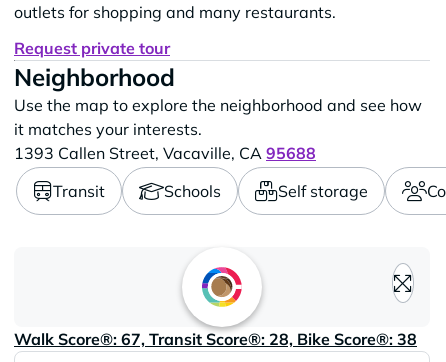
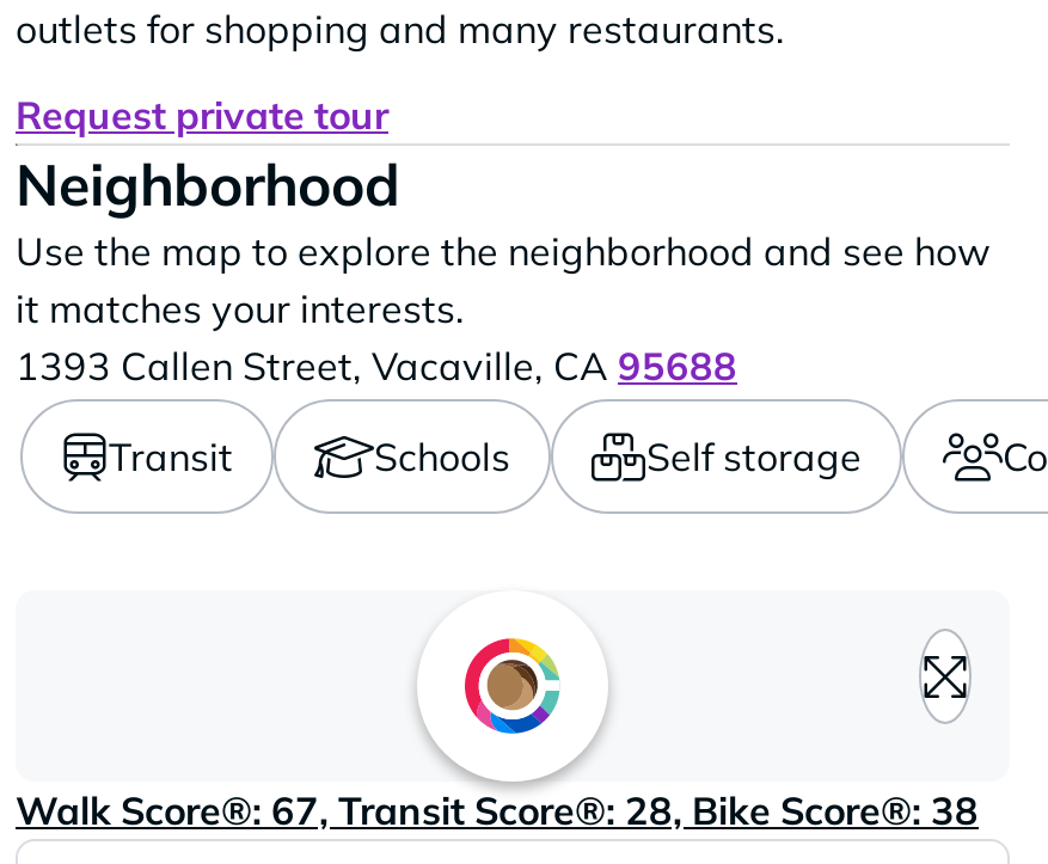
[201,266,243,307] [image] -> [462,636,560,734] [image]

